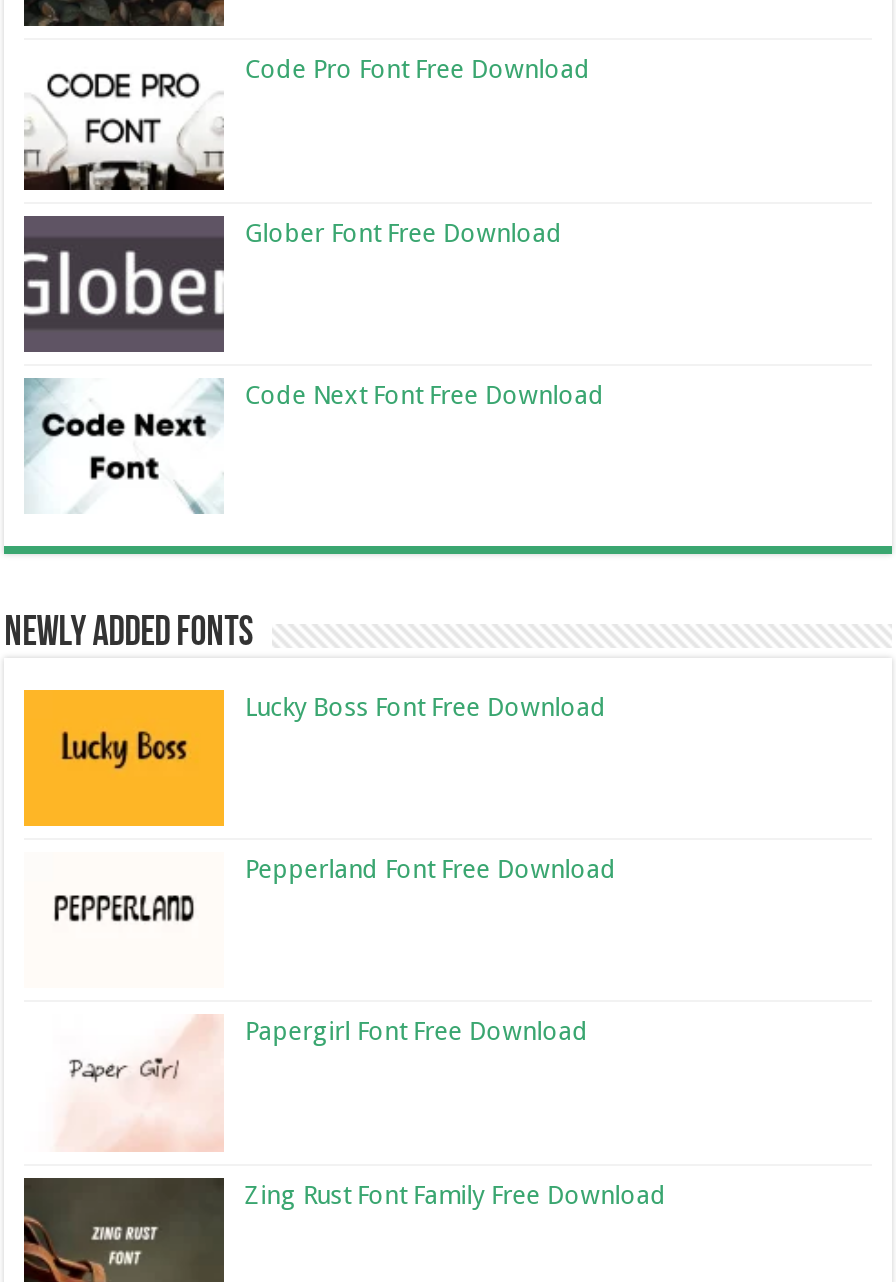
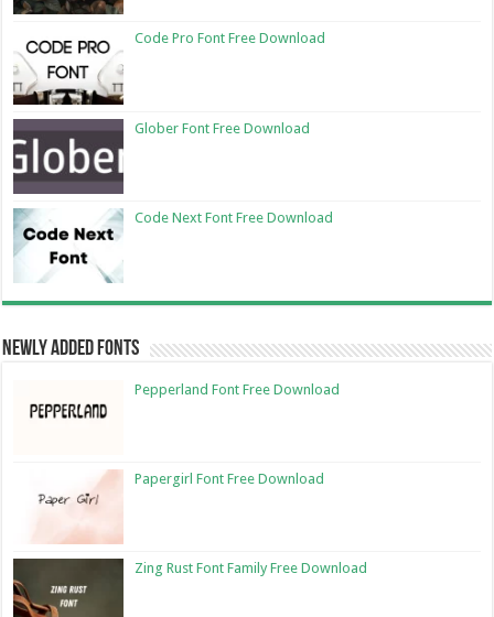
[22,688,606,828] [image] | Lucky Boss Font Free Download -> none

